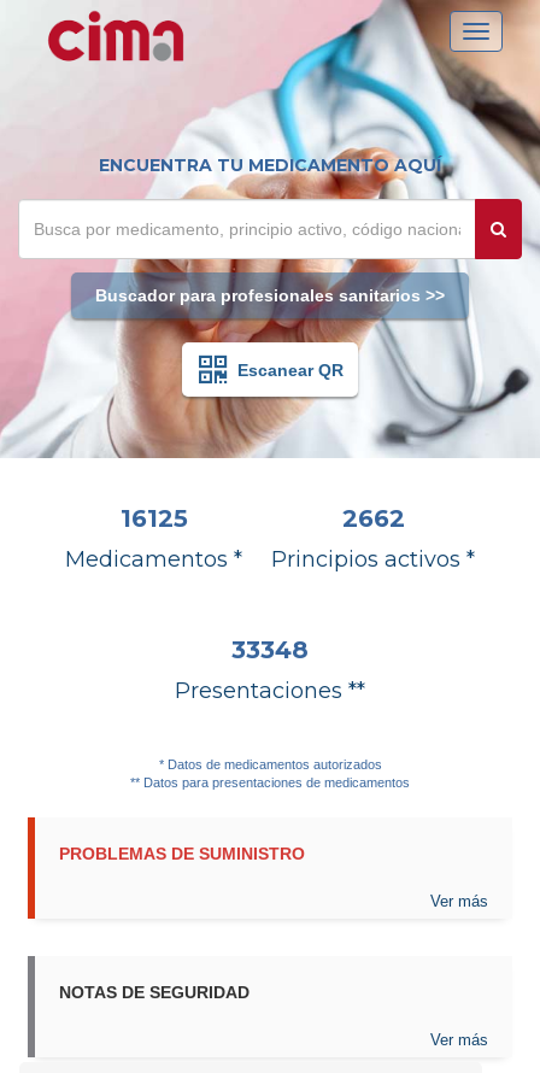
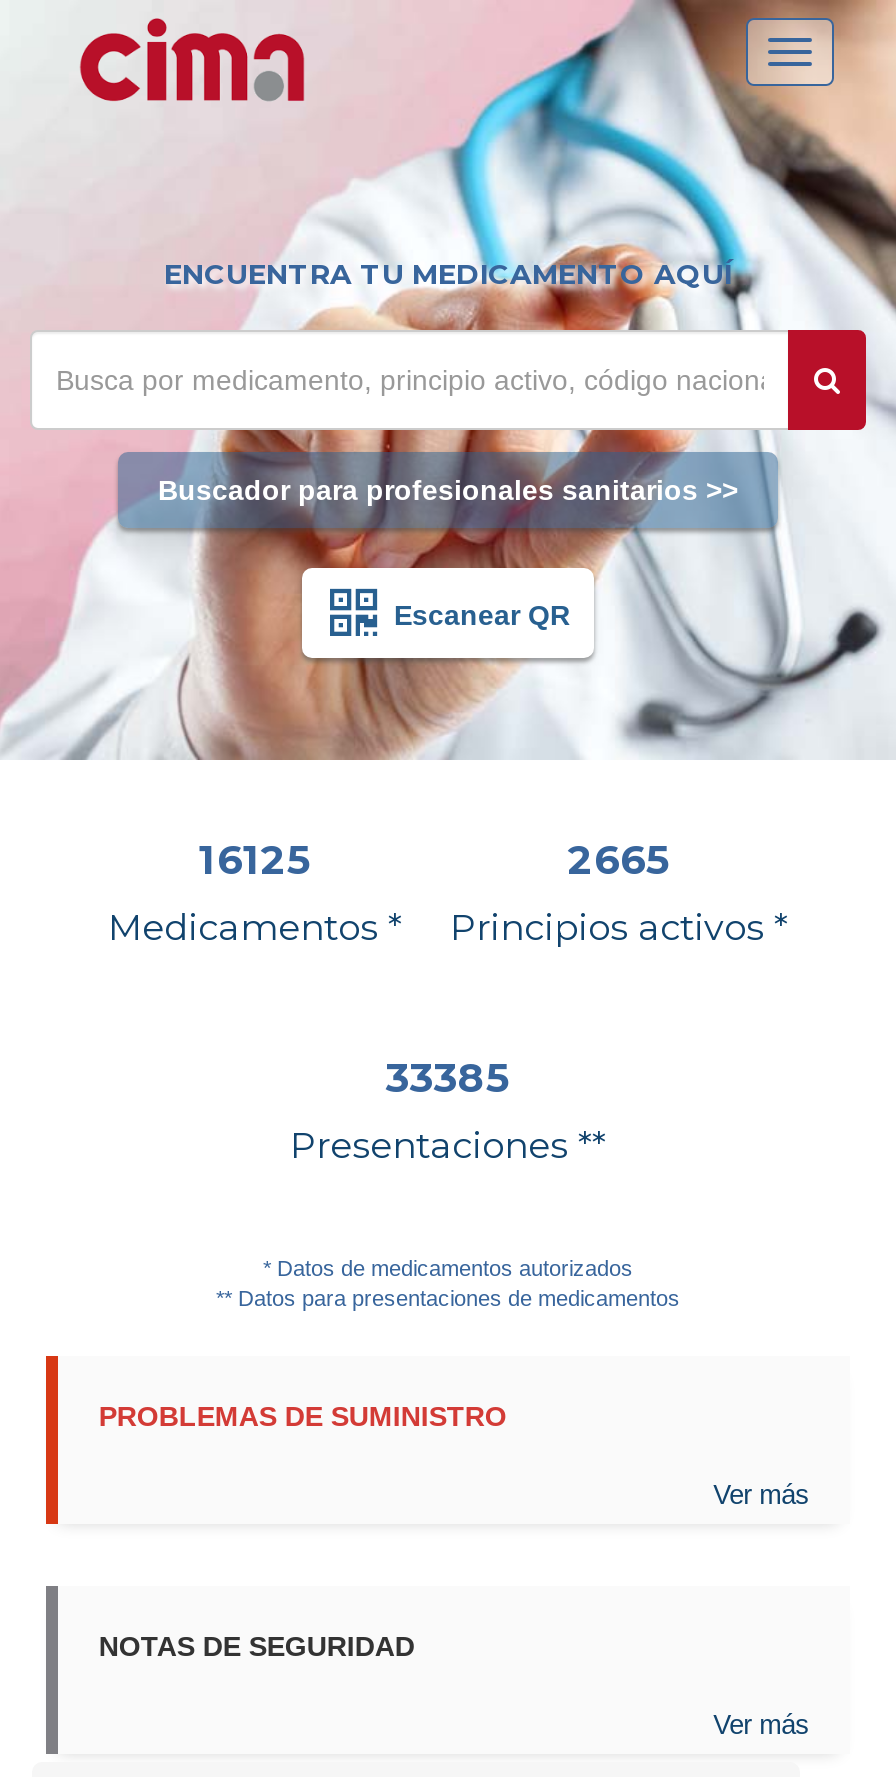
[342,504,404,533] 2662 -> [568,836,670,884] 2665
[231,635,309,664] 33348 -> [386,1054,510,1102] 33385

